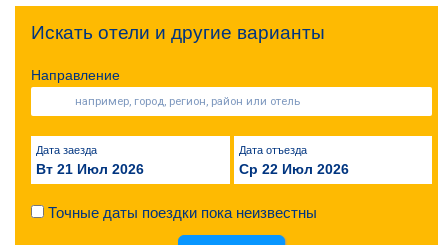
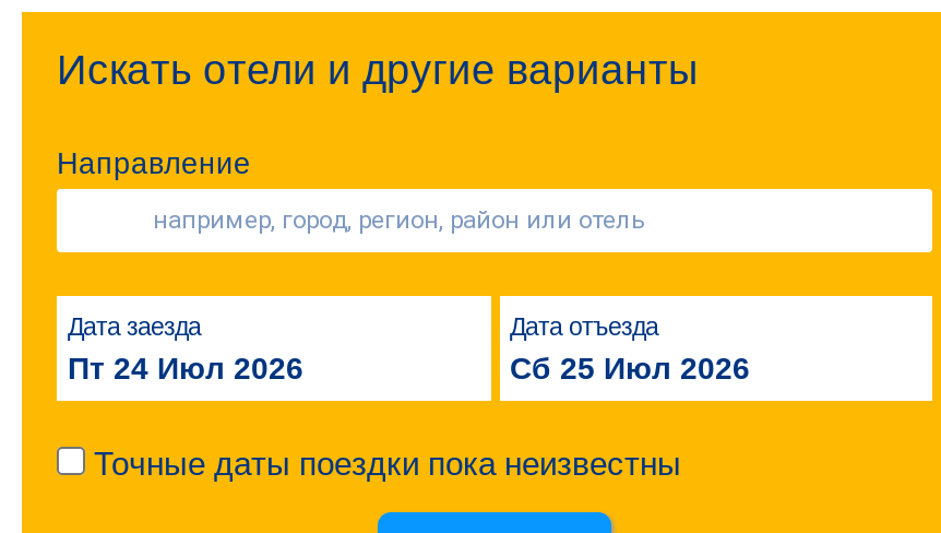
[36,160,144,176] Вт 21 Июл 2026 -> [68,350,303,384] Пт 24 Июл 2026
[238,160,348,176] Ср 22 Июл 2026 -> [510,350,750,384] Сб 25 Июл 2026

